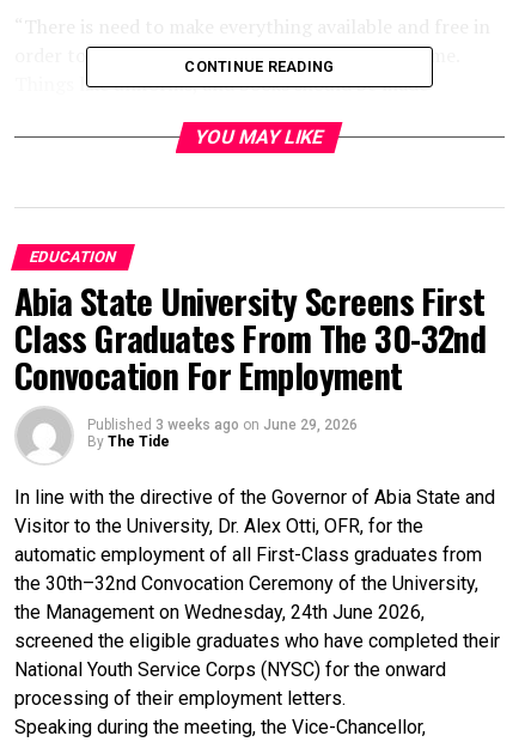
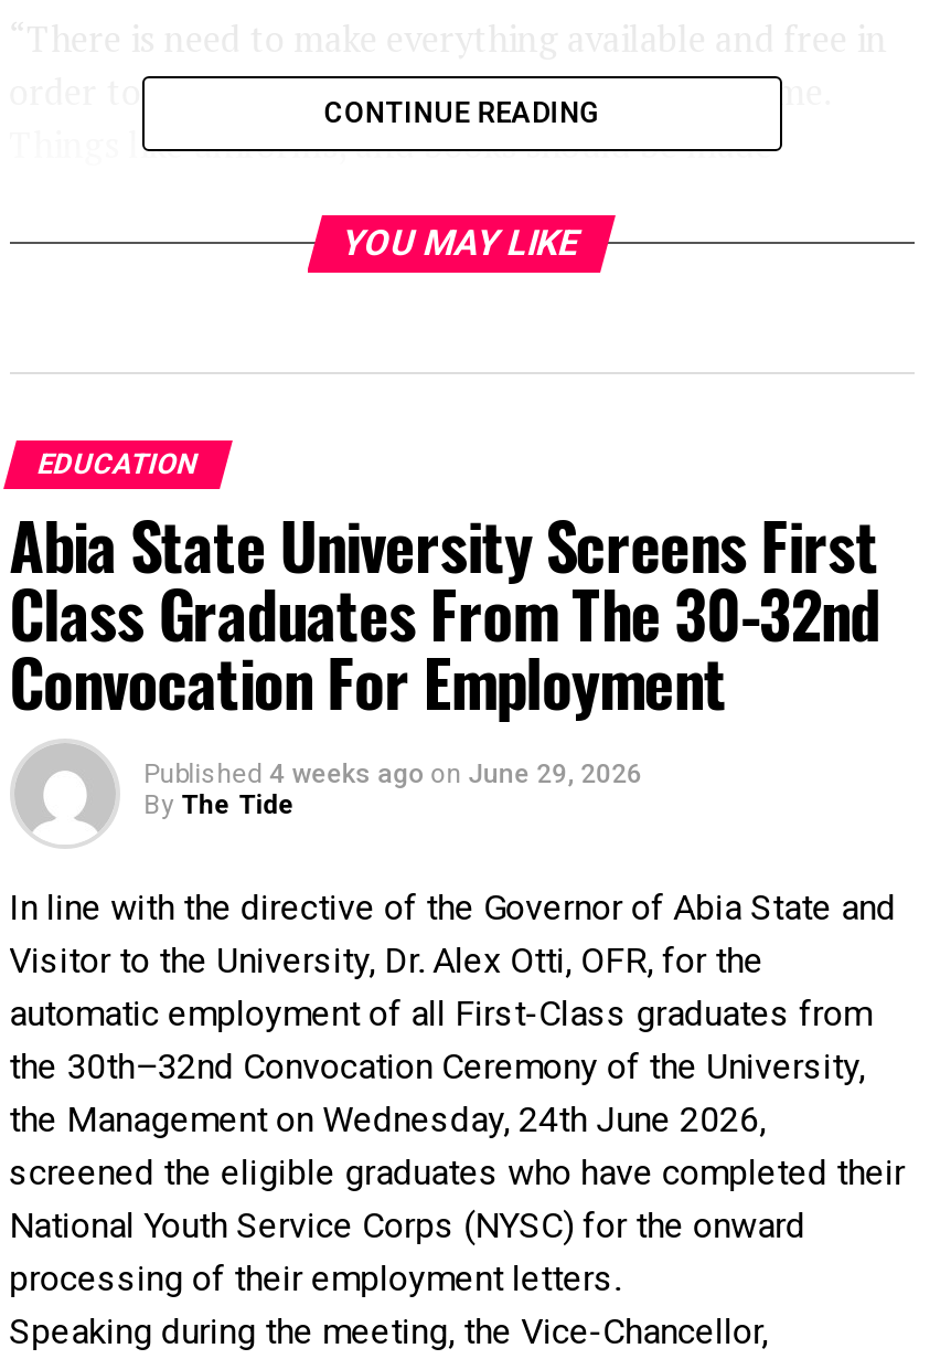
[87,416,357,433] Published 3 weeks ago on June 29, 2026 -> [144,758,643,789] Published 4 weeks ago on June 29, 2026

